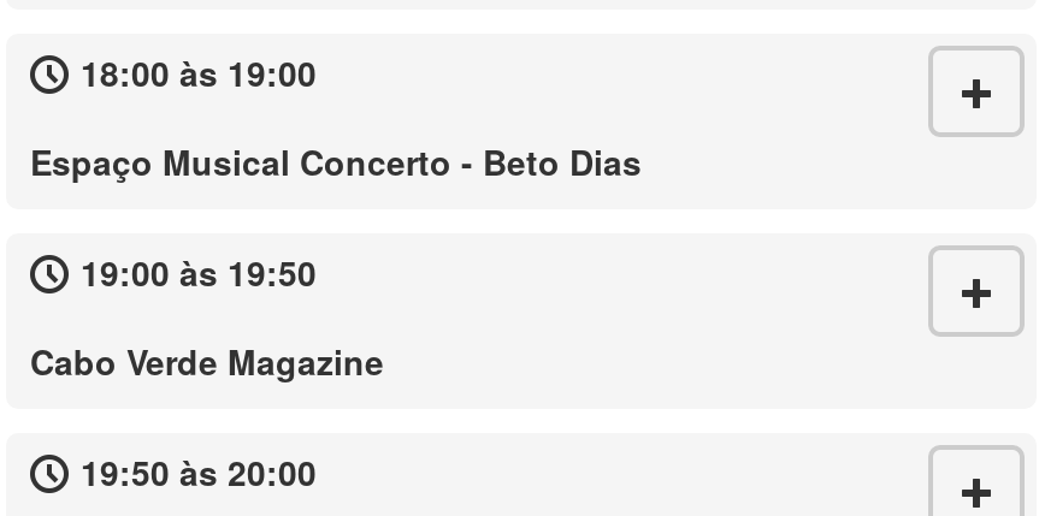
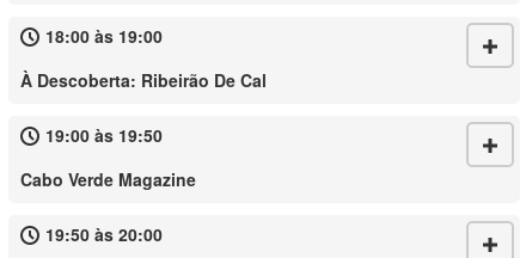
[30,137,642,185] Espaço Musical Concerto - Beto Dias -> [20,68,267,92] À Descoberta: Ribeirão De Cal

